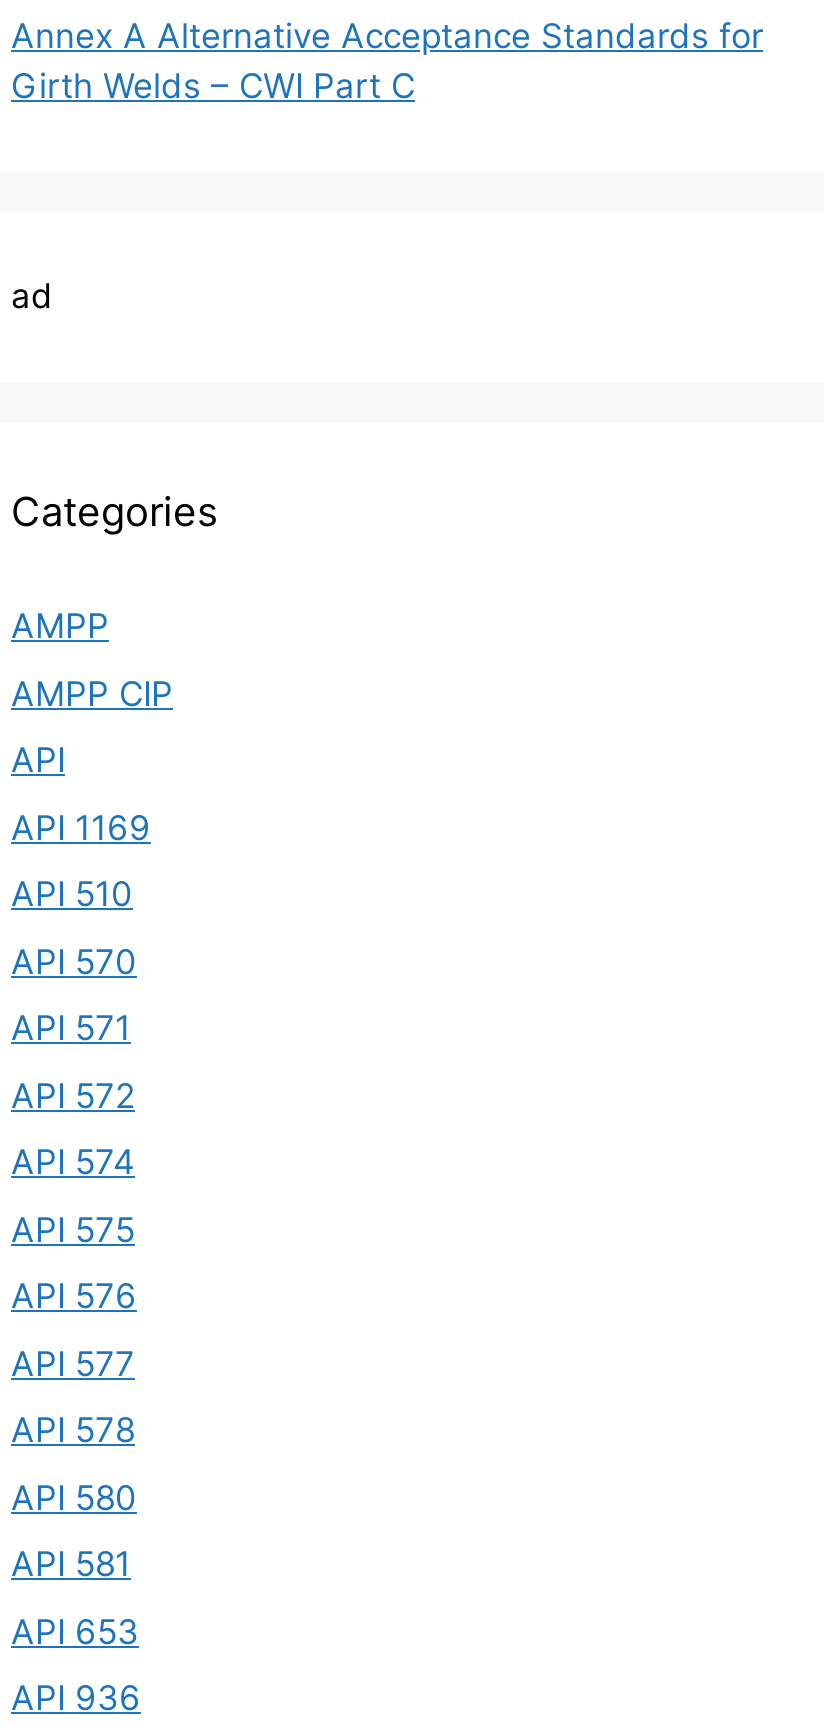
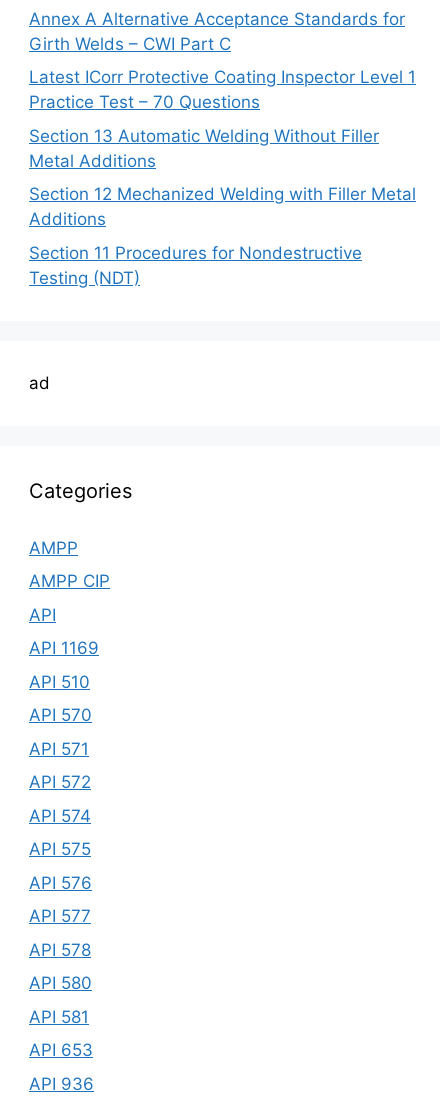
none -> [29,67,416,287] Latest ICorr Protective Coating Inspector Level 1 | Practice Test – 70 Questions | Section 13 Automatic Welding Without Filler | Metal Additions | Section 12 Mechanized Welding with Filler Metal | Additions | Section 11 Procedures for Nondestructive | Testing (NDT)

